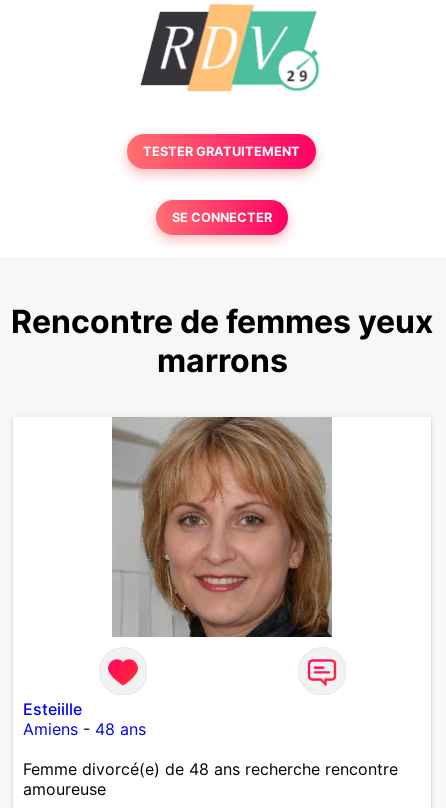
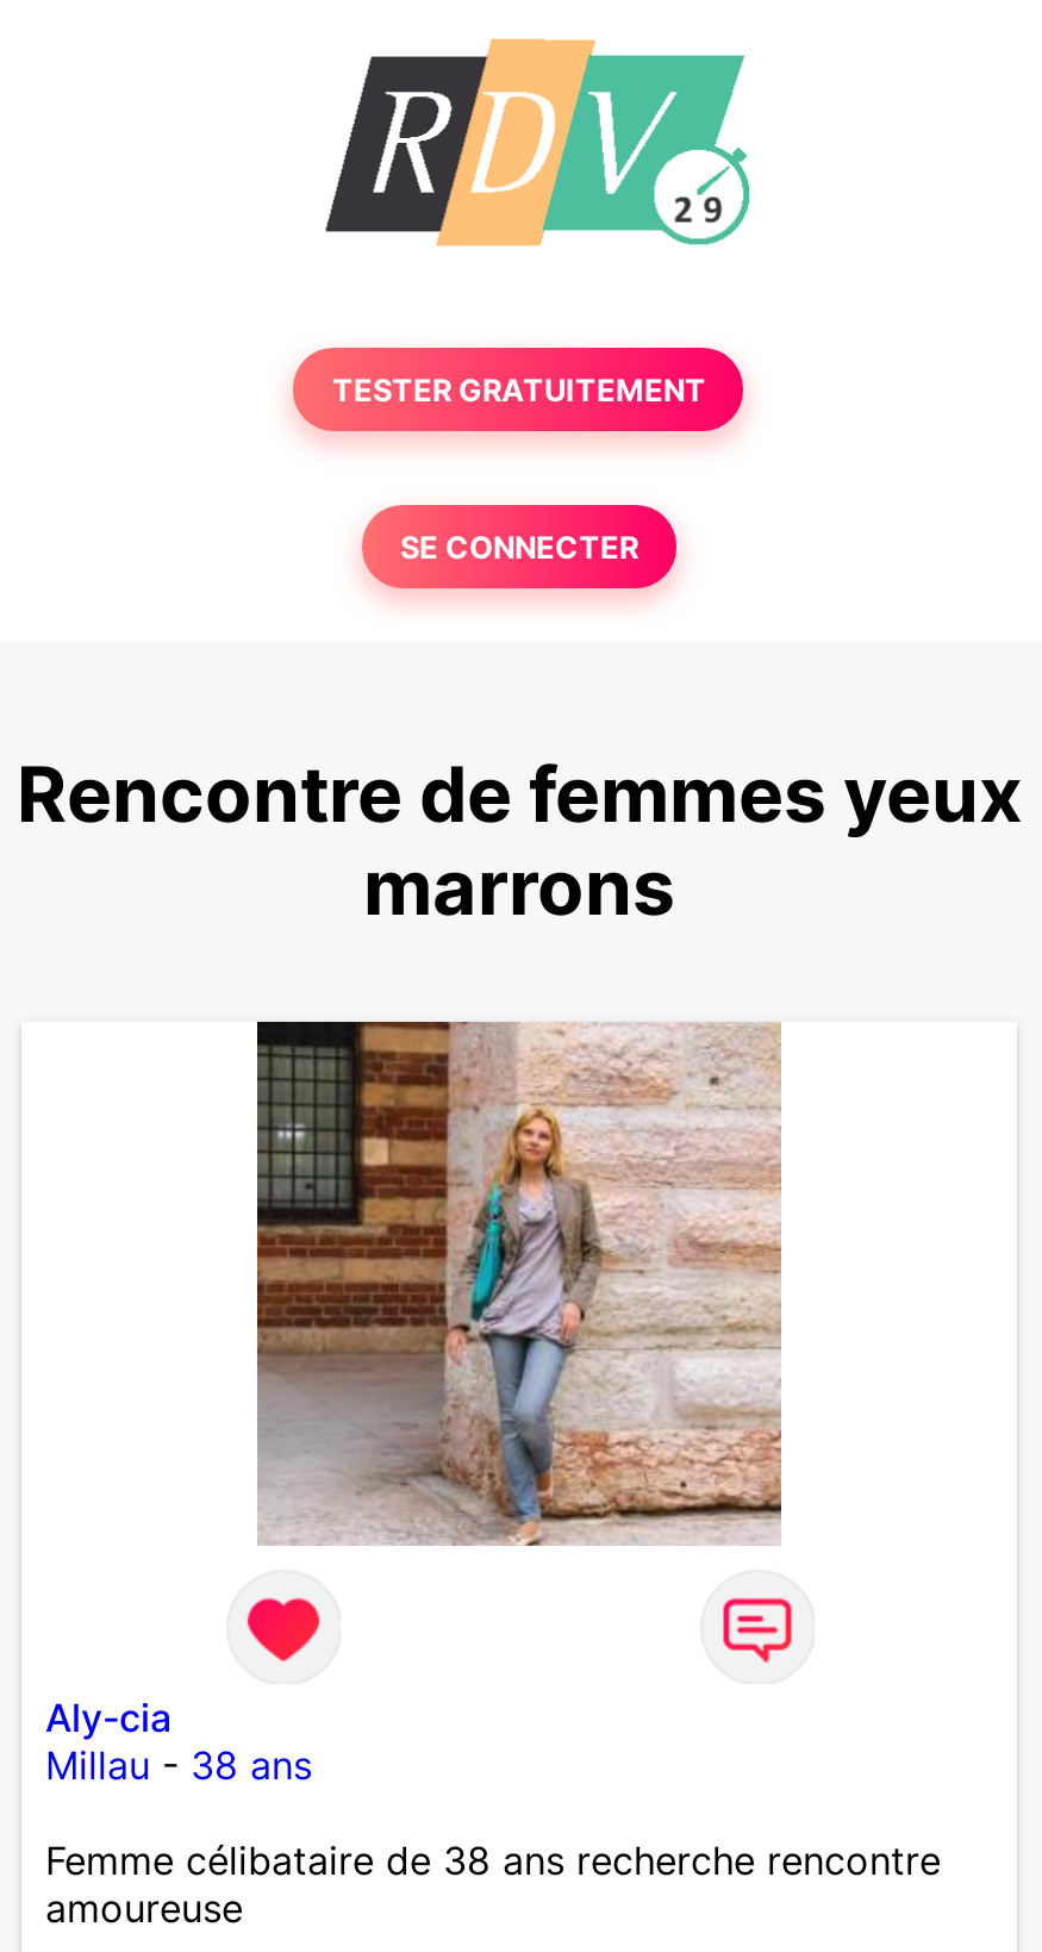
[112,416,332,638] [image] -> [257,1022,781,1546] [image]
[23,699,146,739] Esteiille | Amiens - 48 ans -> [45,1693,312,1789] Aly-cia | Millau - 38 ans
[23,759,398,779] Femme divorcé(e) de 48 ans recherche rencontre -> [45,1836,941,1884] Femme célibataire de 38 ans recherche rencontre

